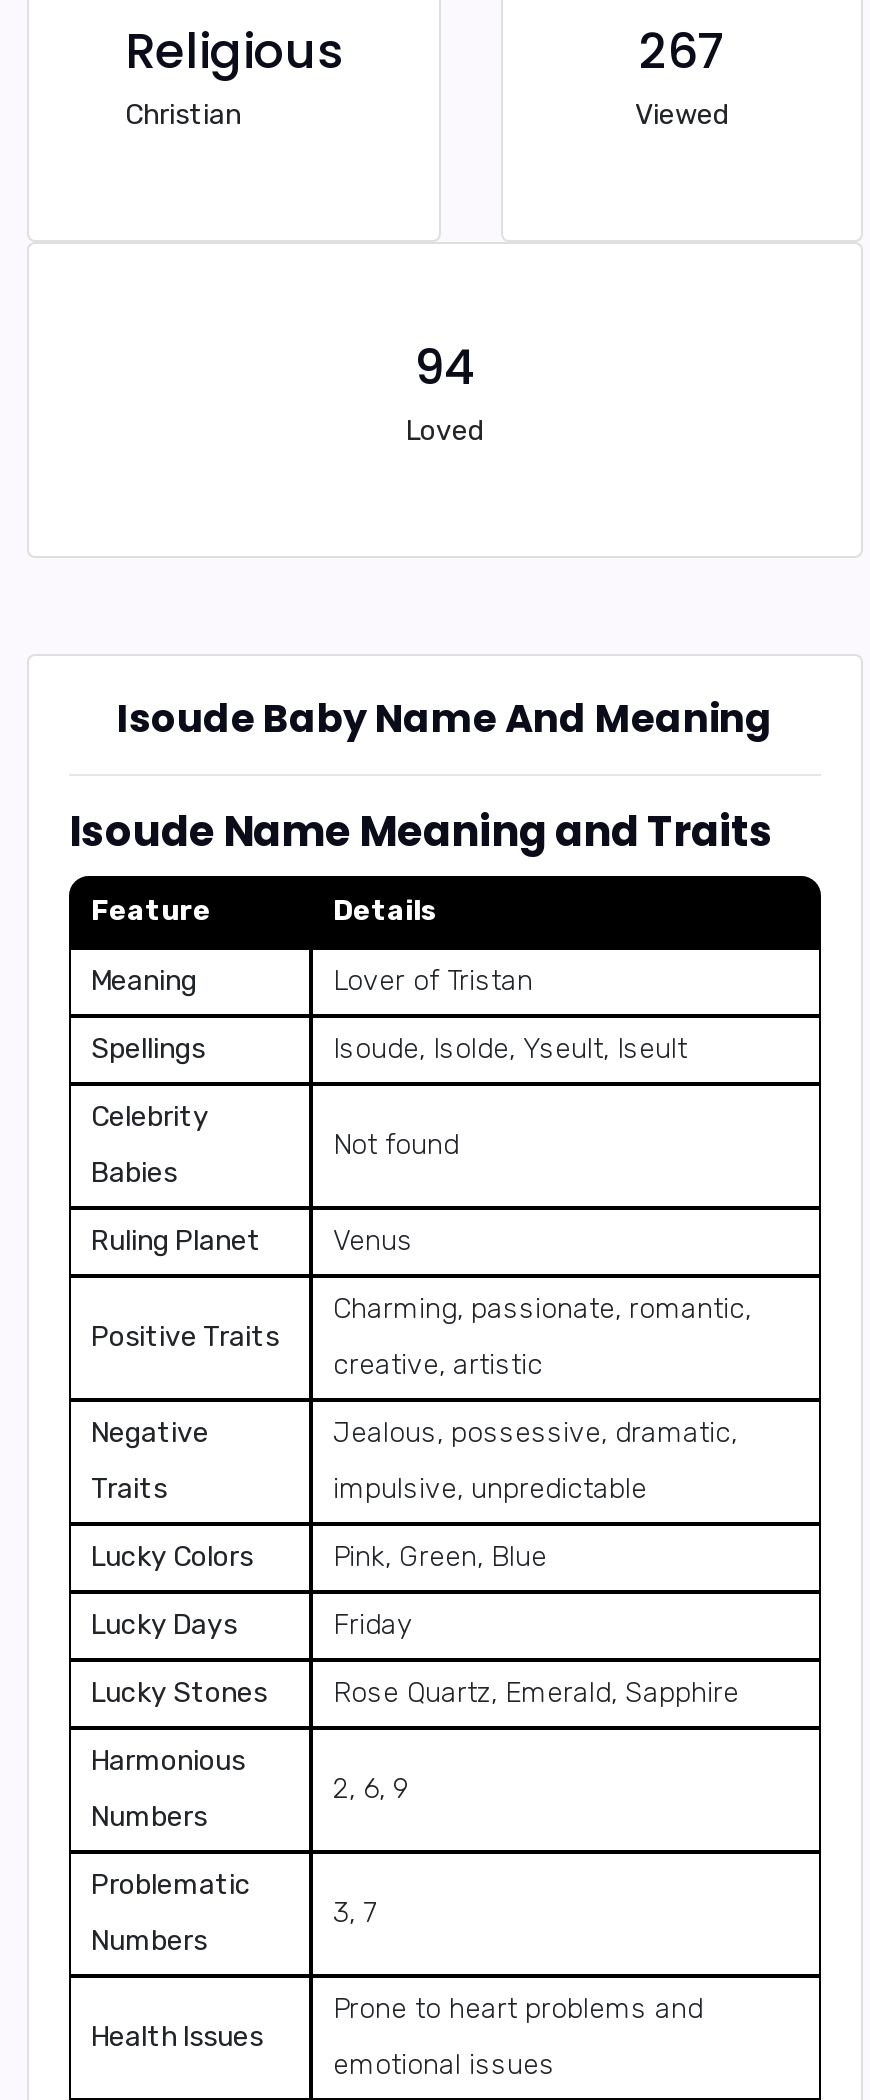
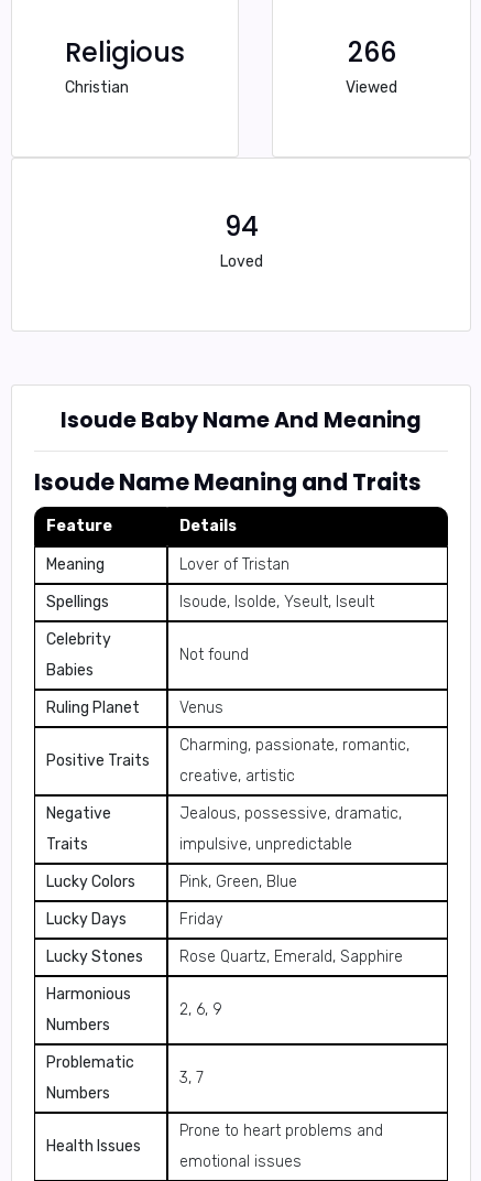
[639,18,725,84] 267 -> [347,34,396,71] 266

